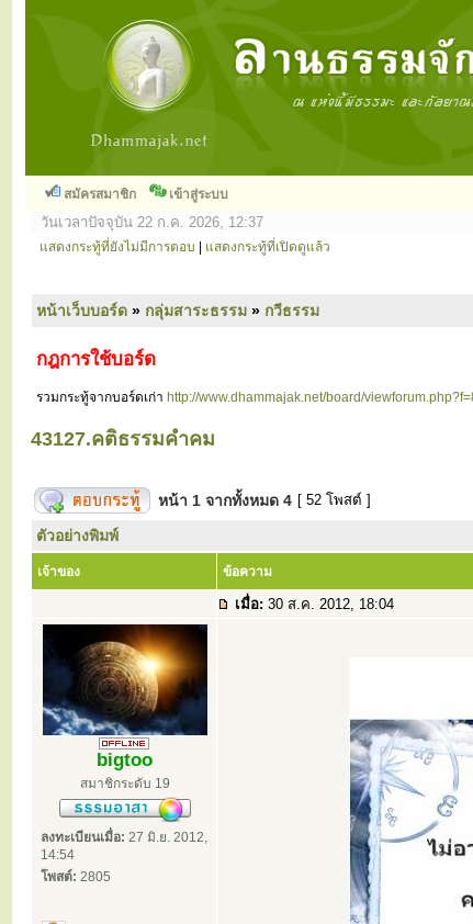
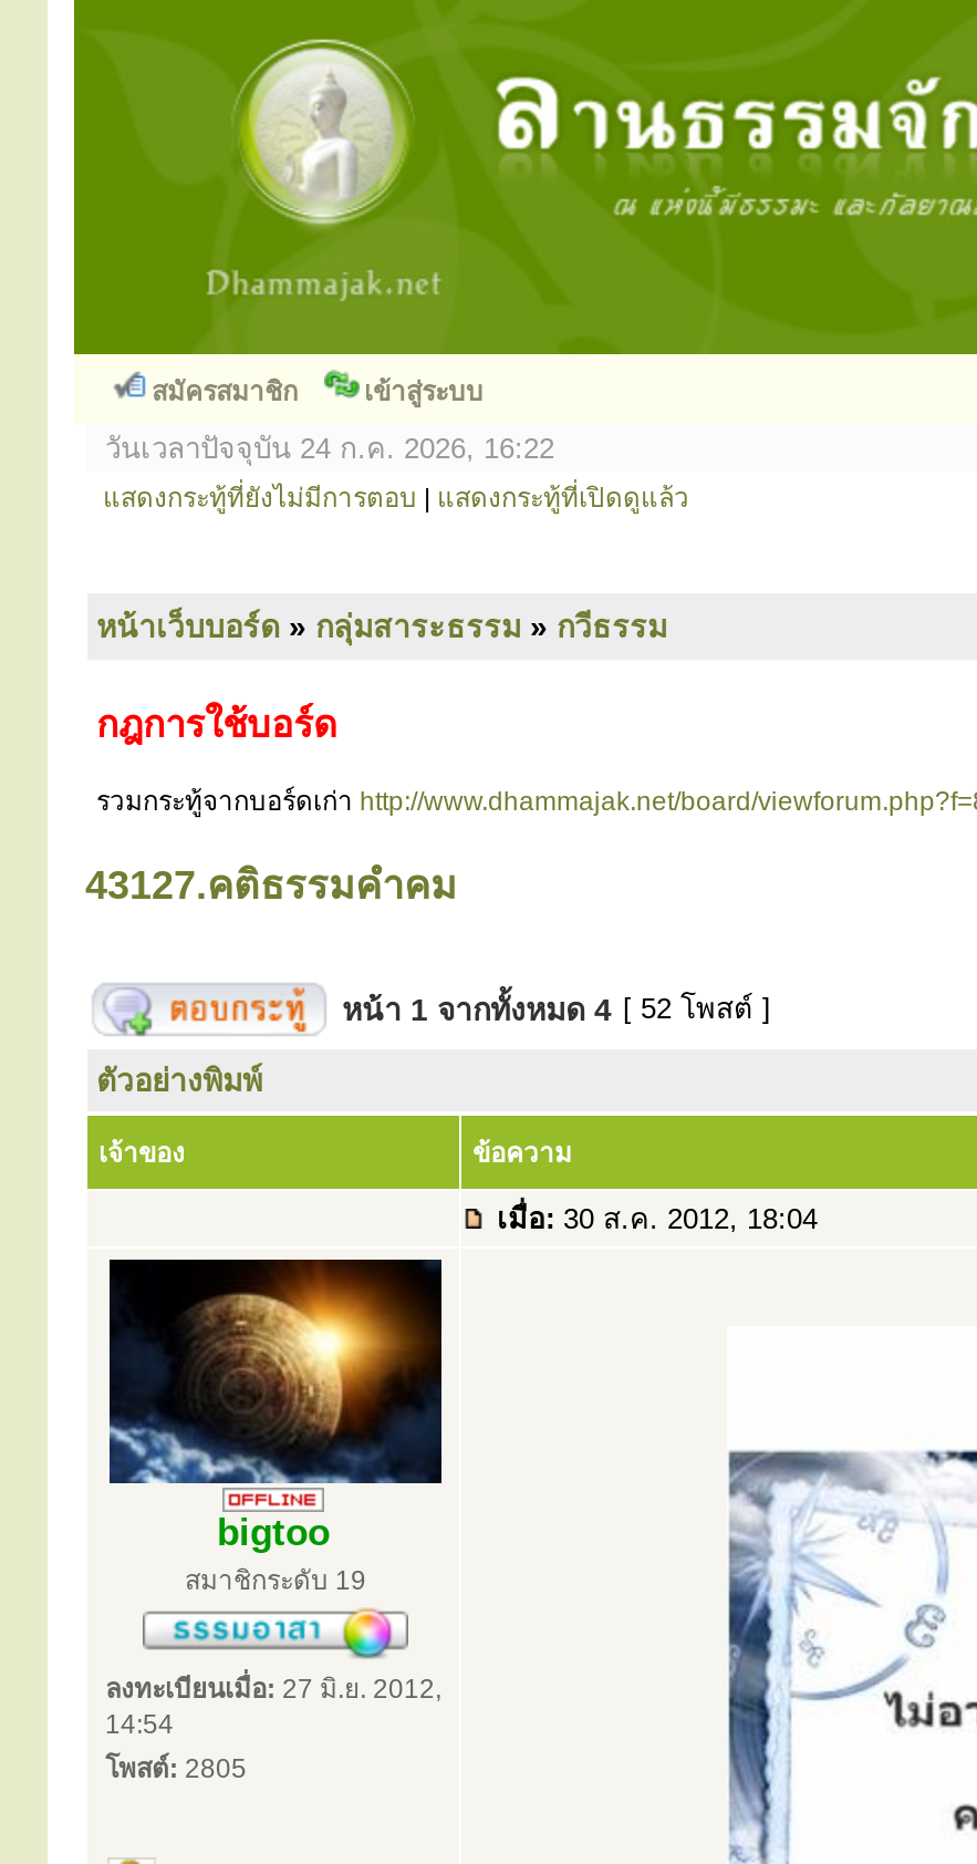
[41,214,272,230] วันเวลาปัจจุบัน 22 ก.ค. 2026, 12:37 -> [105,432,572,465] วันเวลาปัจจุบัน 24 ก.ค. 2026, 16:22

